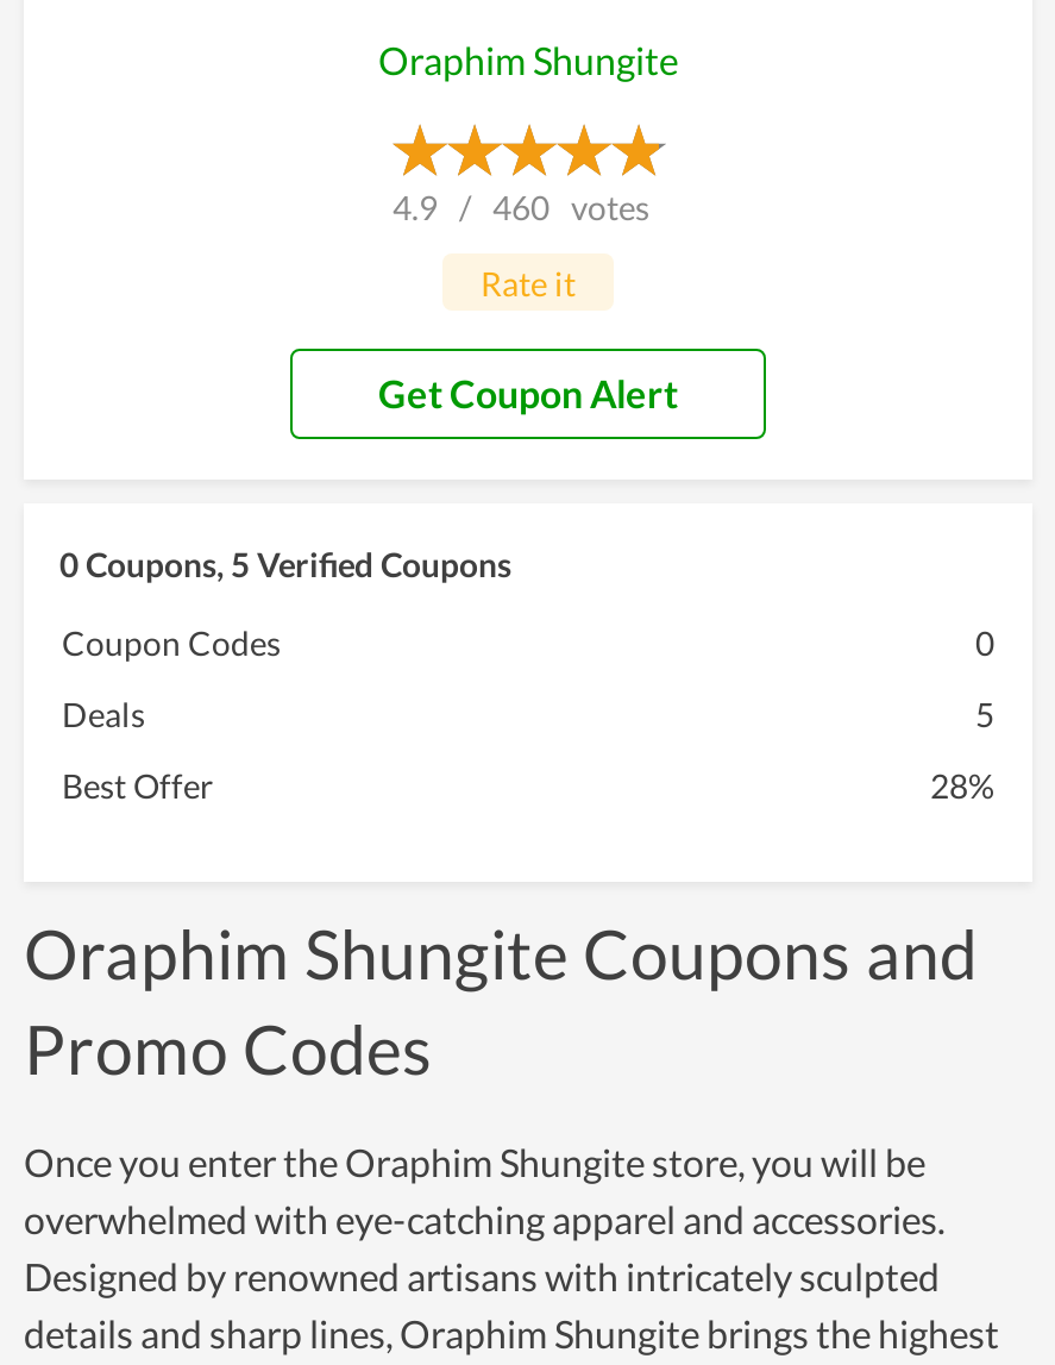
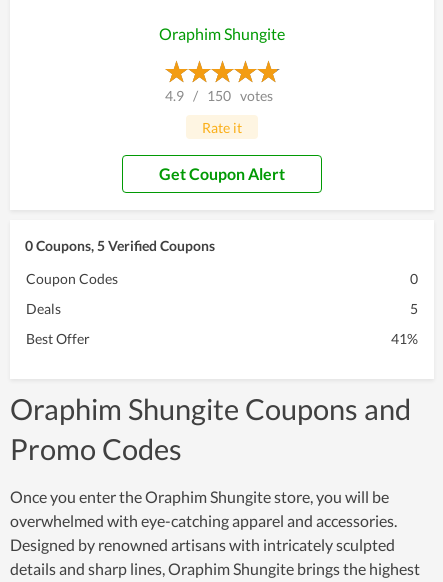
[393,188,664,228] 4.9 / 460 votes -> [165,87,279,104] 4.9 / 150 votes
[930,766,994,807] 28% -> [391,330,418,347] 41%

